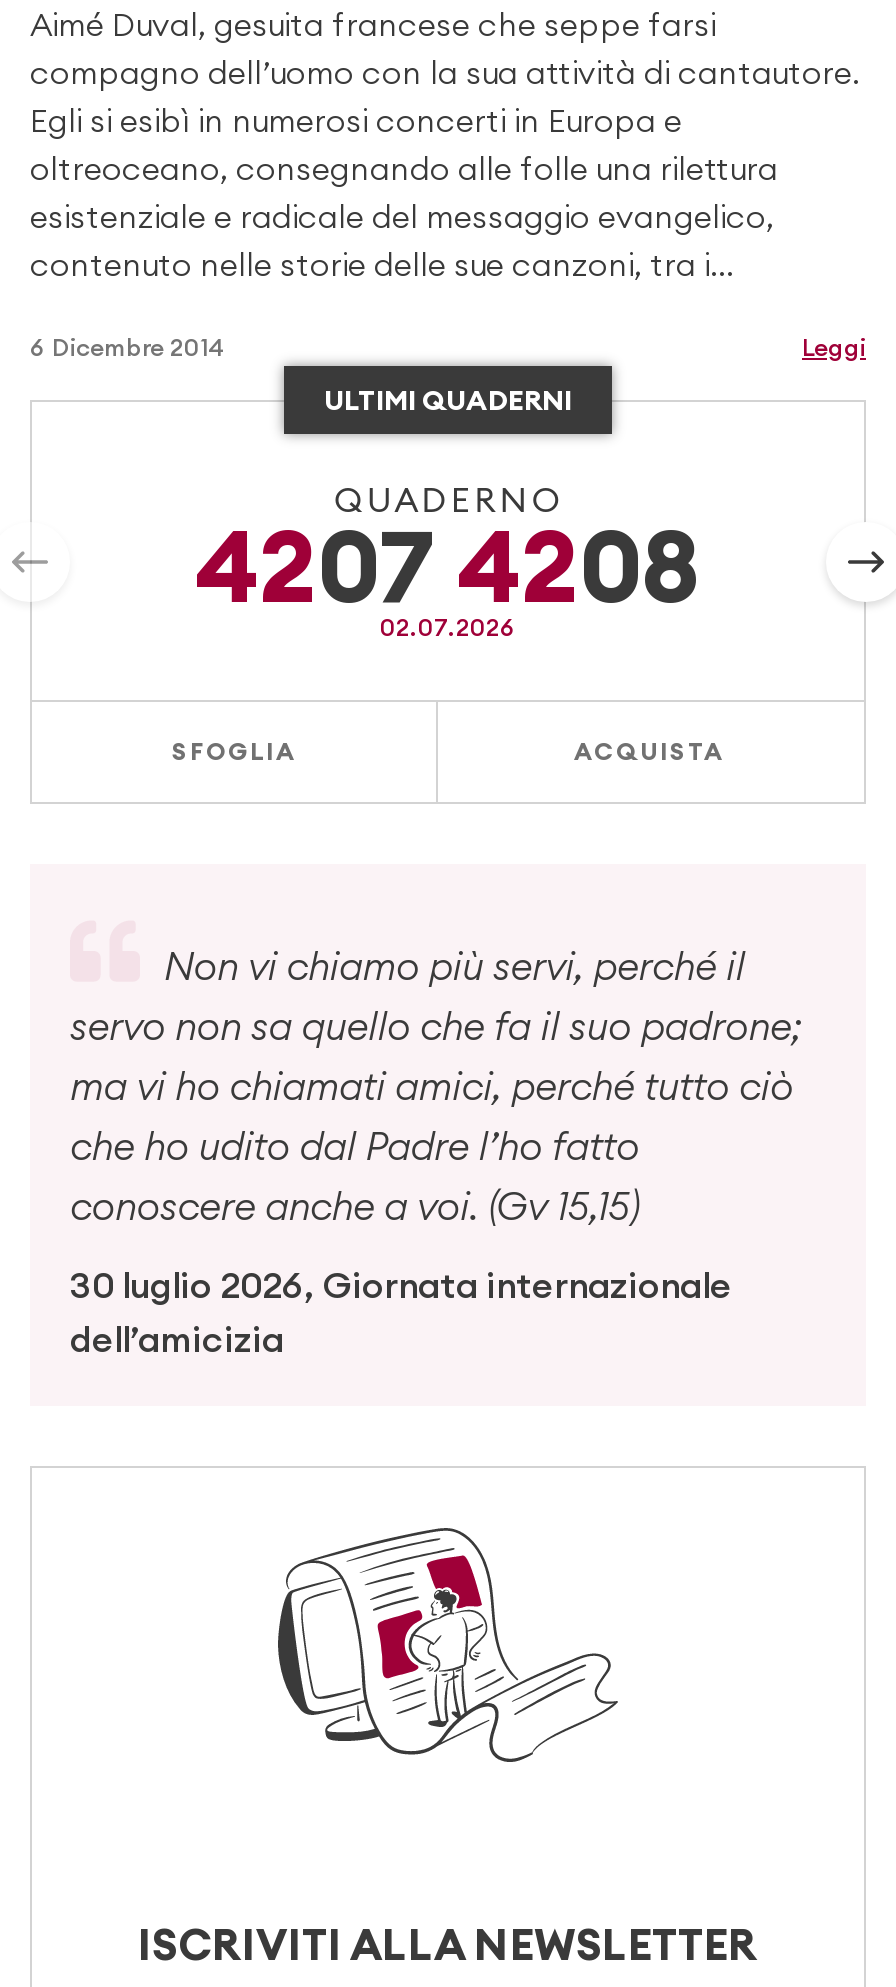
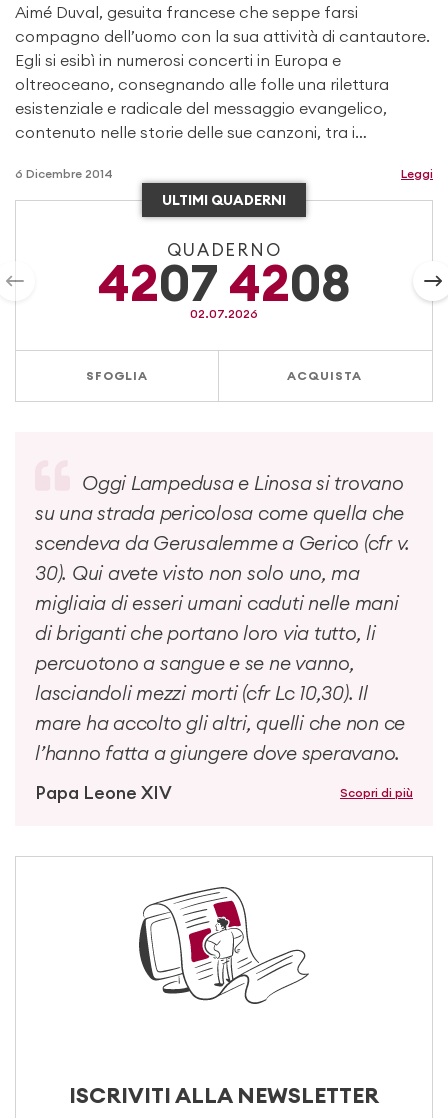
[70,942,801,1230] Non vi chiamo più servi, perché il | servo non sa quello che fa il suo padrone; | ma vi ho chiamati amici, perché tutto ciò | che ho udito dal Padre l’ho fatto | conoscere anche a voi. (Gv 15,15) -> [35,471,410,765] Oggi Lampedusa e Linosa si trovano | su una strada pericolosa come quella che | scendeva da Gerusalemme a Gerico (cfr v. | 30). Qui avete visto non solo uno, ma | migliaia di esseri umani caduti nelle mani | di briganti che portano loro via tutto, li | percuotono a sangue e se ne vanno, | lasciandoli mezzi morti (cfr Lc 10,30). Il | mare ha accolto gli altri, quelli che non ce | l’hanno fatta a giungere dove speravano.
[70,1262,732,1362] 30 luglio 2026, Giornata internazionale | dell’amicizia -> [35,781,413,804] Papa Leone XIV | Scopri di più

